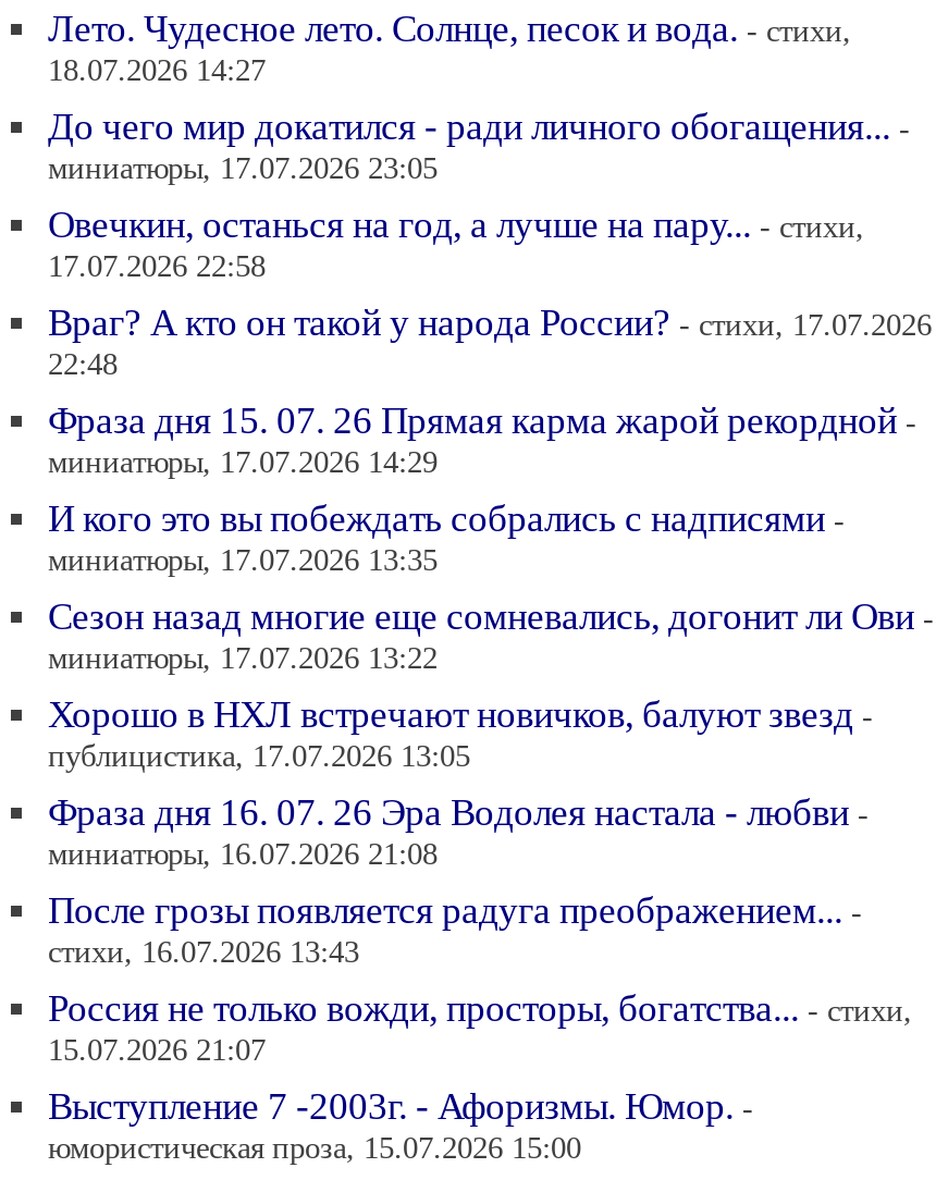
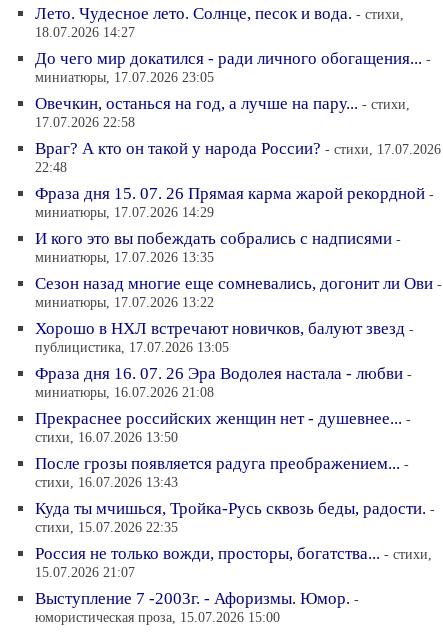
none -> [35,409,411,448] Прекраснее российских женщин нет - душевнее... - | стихи, 16.07.2026 13:50
none -> [35,499,435,538] Куда ты мчишься, Тройка-Русь сквозь беды, радости. - | стихи, 15.07.2026 22:35

